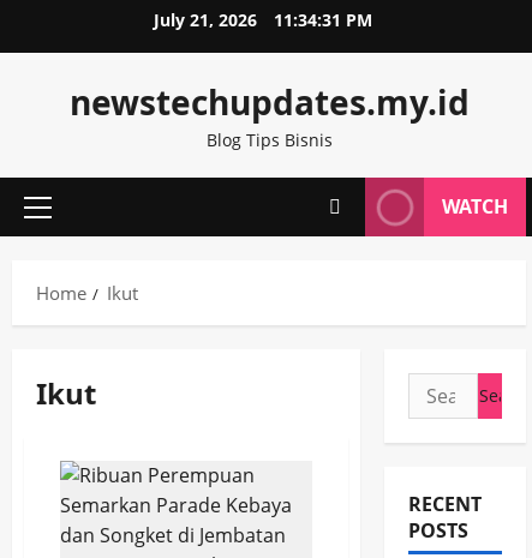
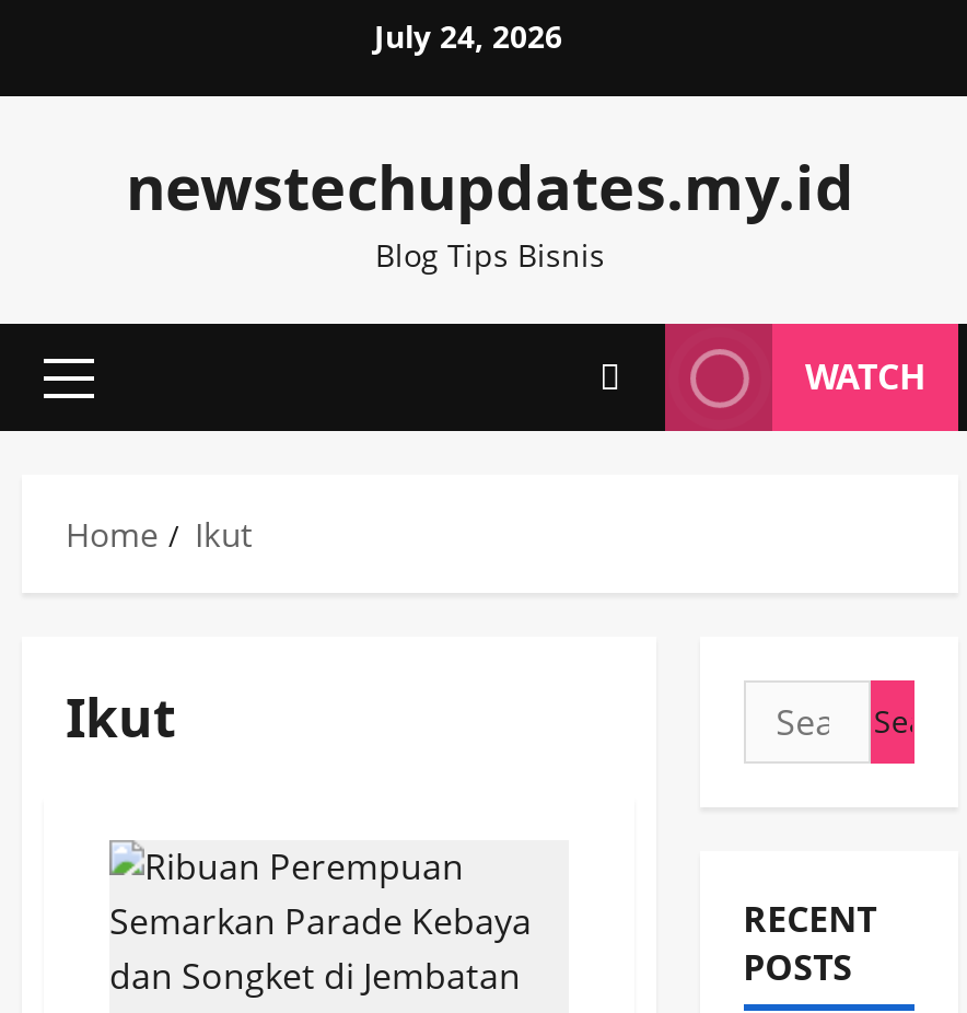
[154,8,372,31] July 21, 2026 11:34:31 PM -> [374,15,562,57] July 24, 2026

